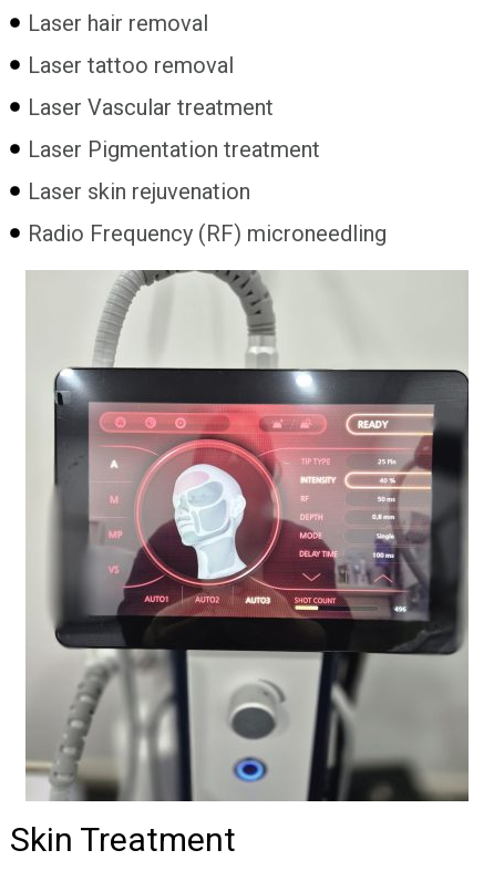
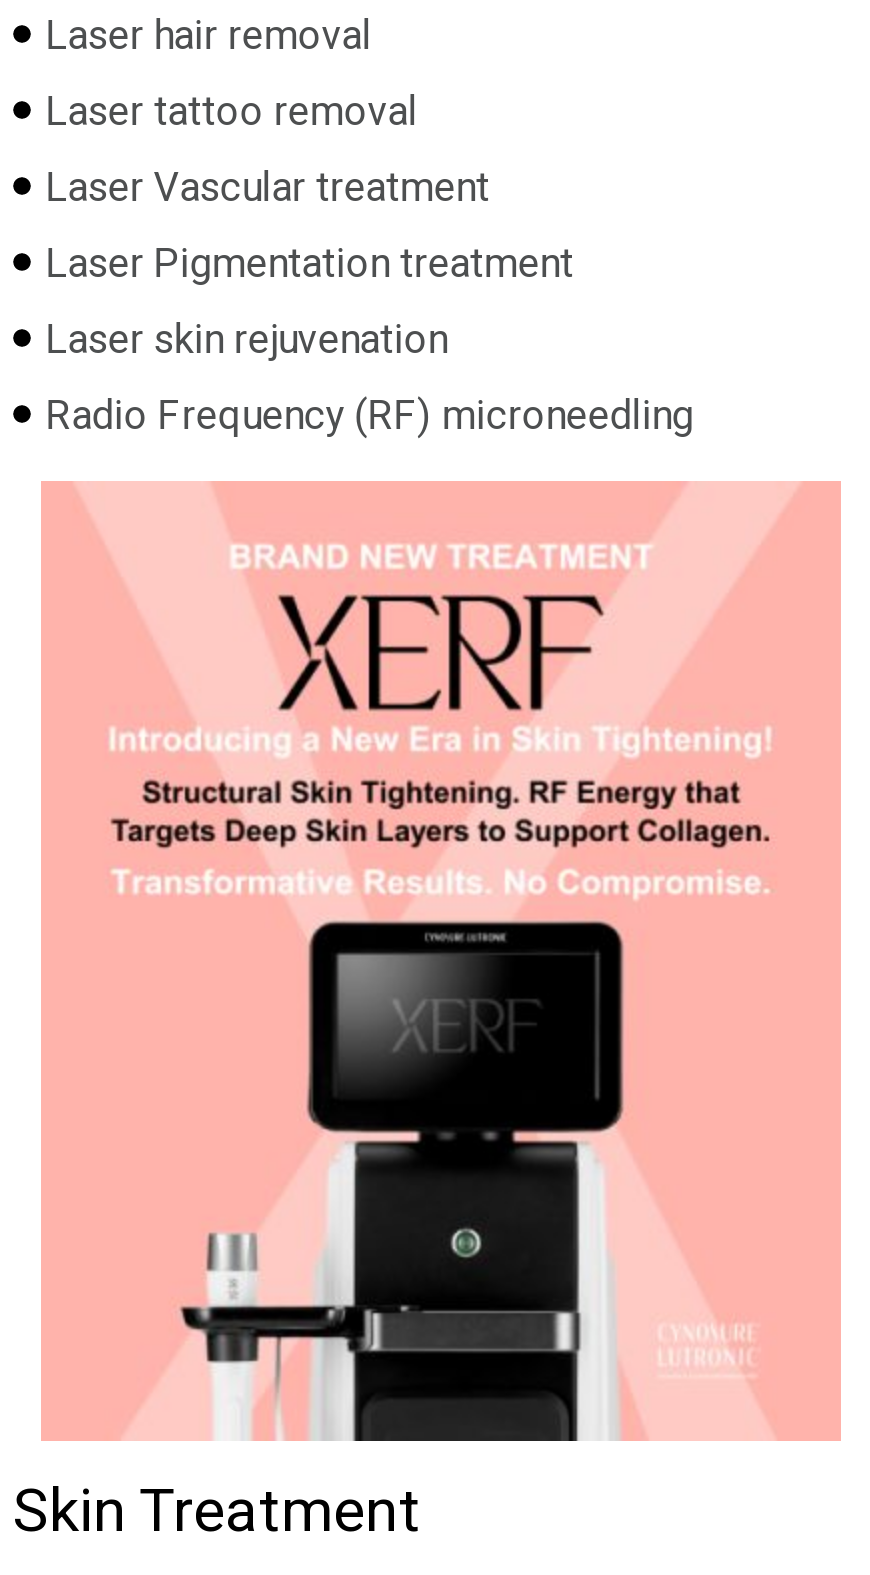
[24,269,470,802] [image] -> [41,481,841,1441] [image]

